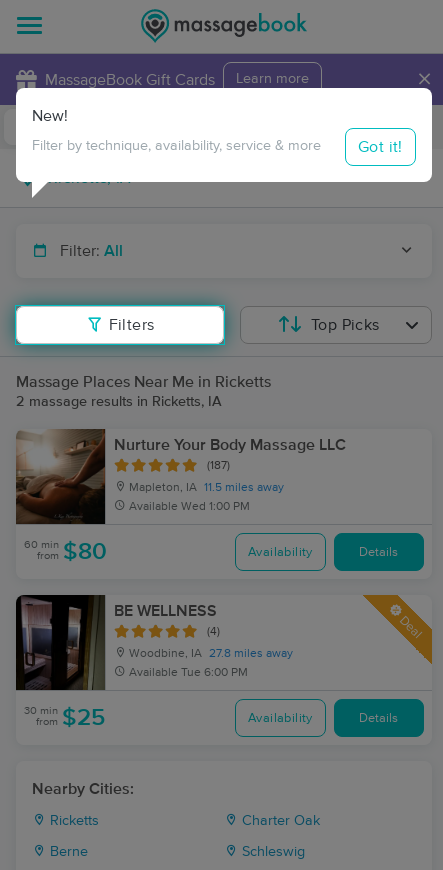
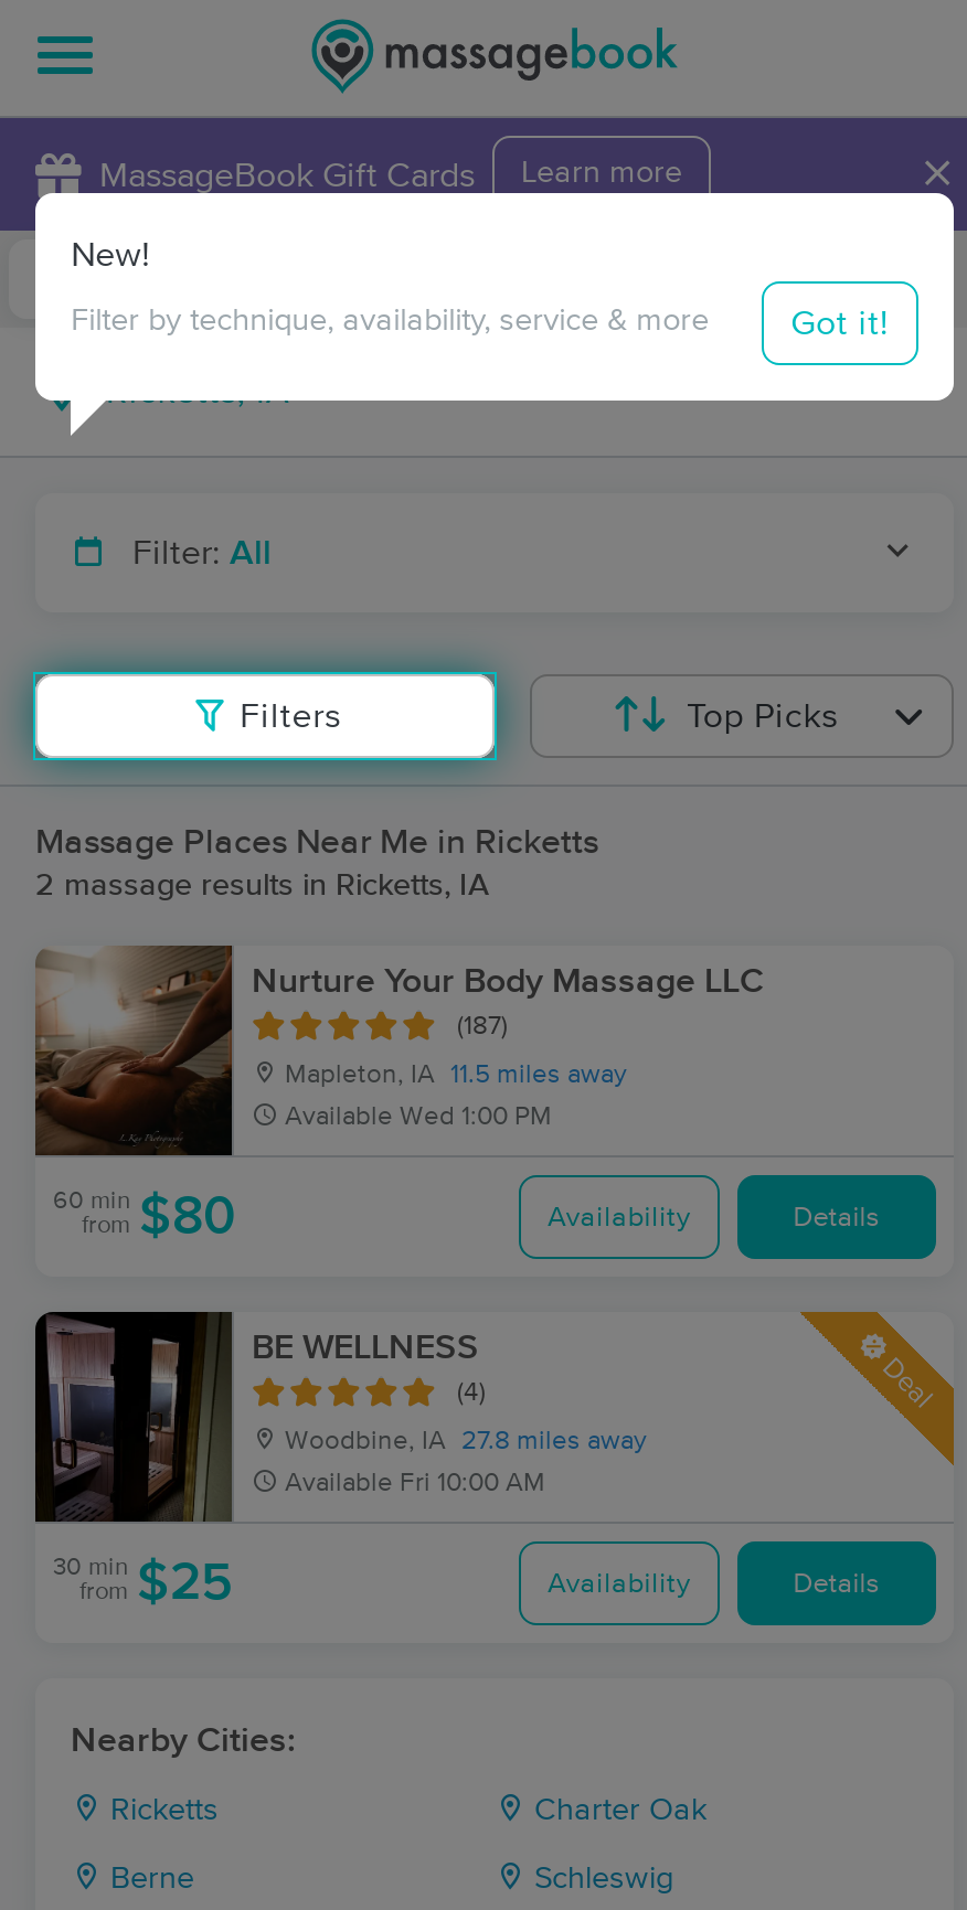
[129,667,248,679] Available Tue 6:00 PM -> [285,1471,545,1497] Available Fri 10:00 AM

